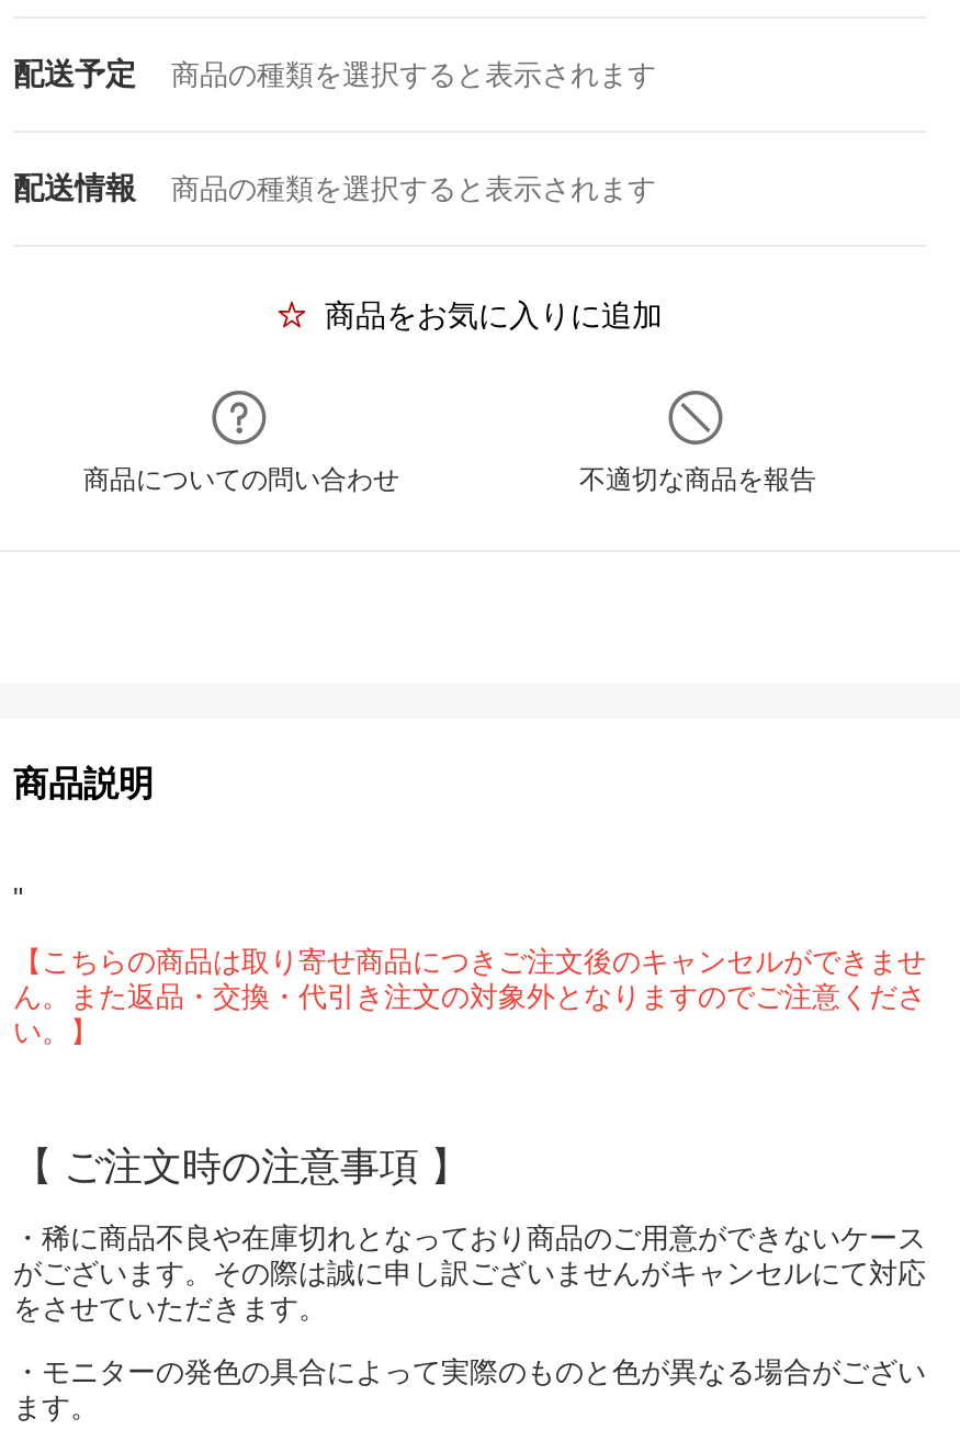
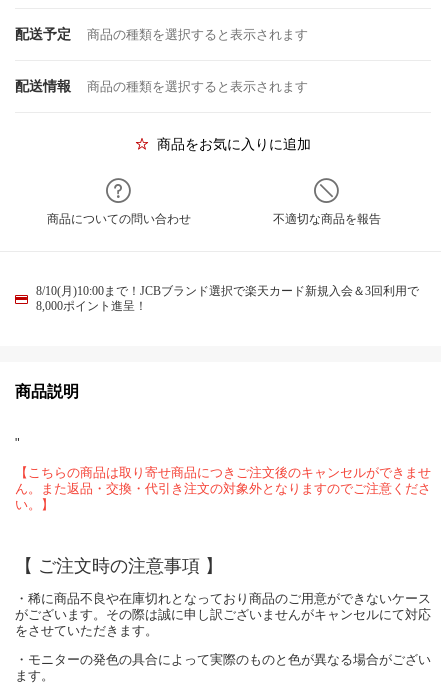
none -> [36,284,419,313] 8/10(月)10:00まで！JCBブランド選択で楽天カード新規入会＆3回利用で | 8,000ポイント進呈！

